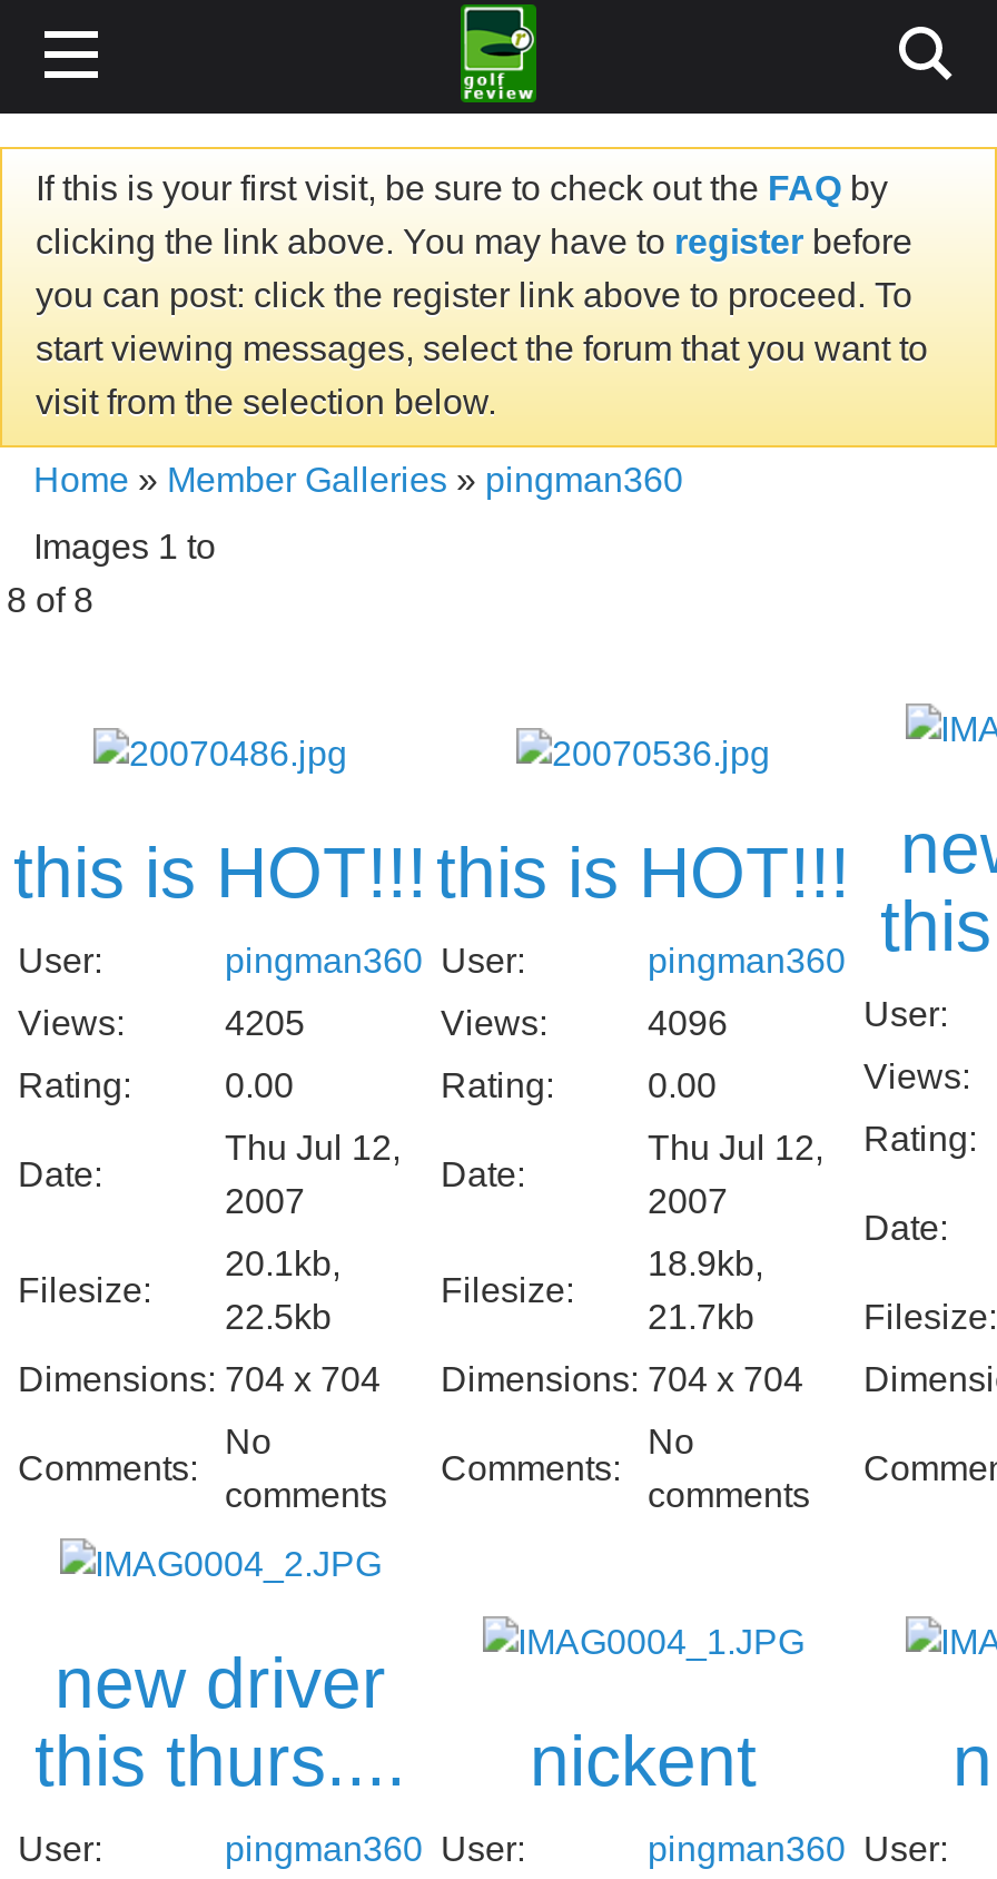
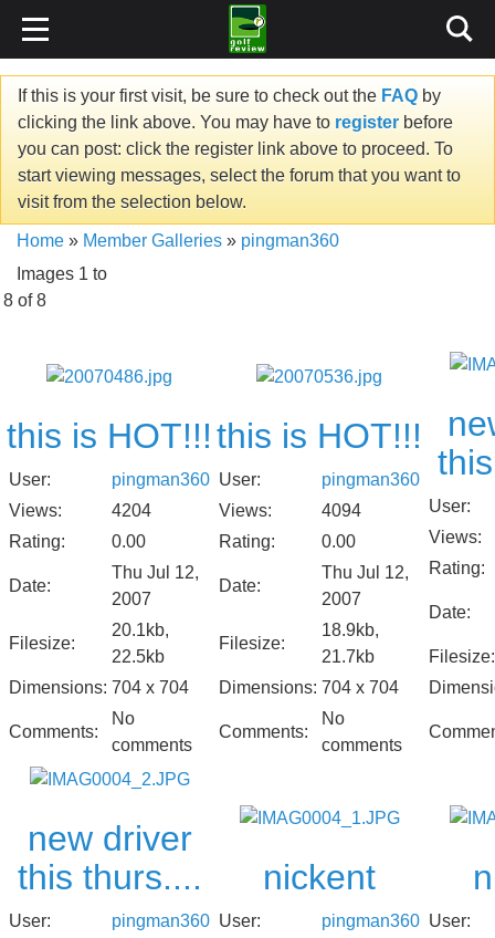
[225,1003,305,1041] 4205 -> [112,501,151,519] 4204
[648,1003,728,1041] 4096 -> [322,501,361,519] 4094

